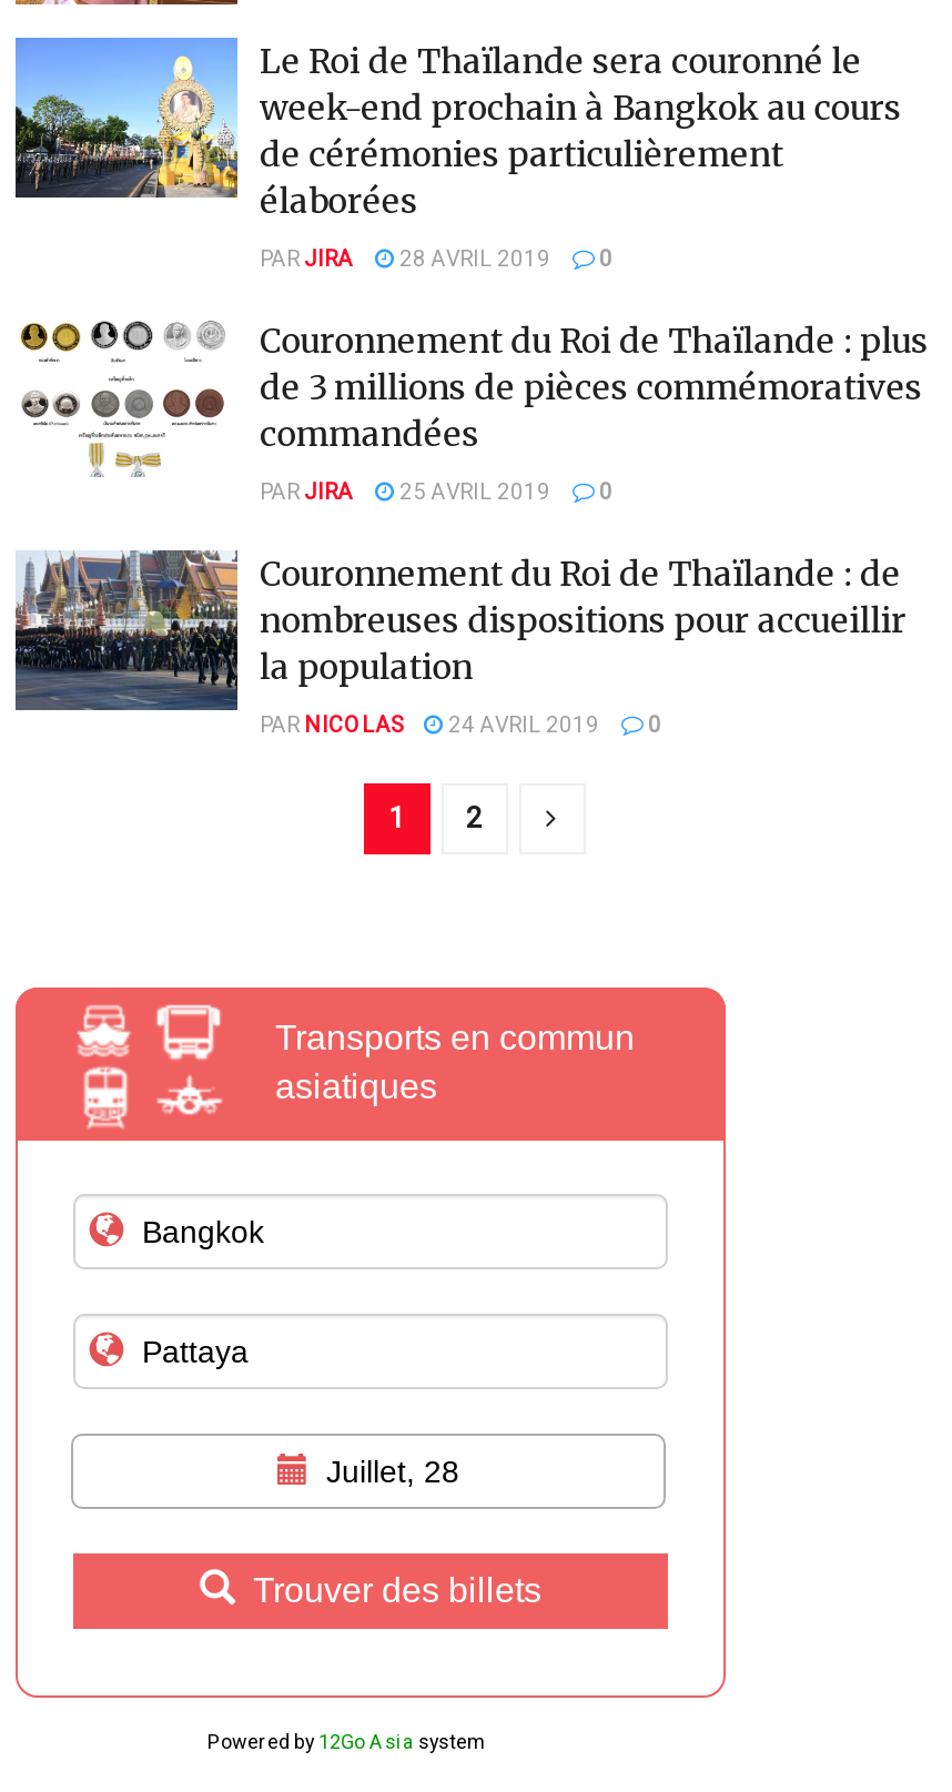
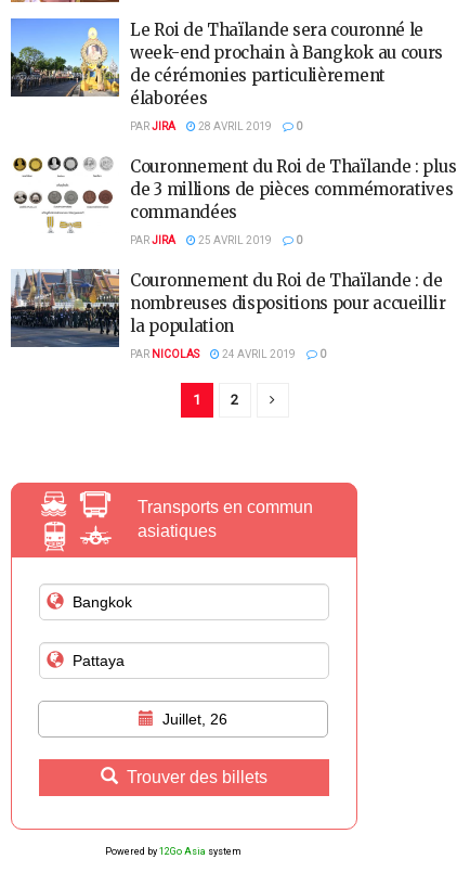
[326,1454,459,1489] Juillet, 28 -> [162,711,227,728] Juillet, 26

